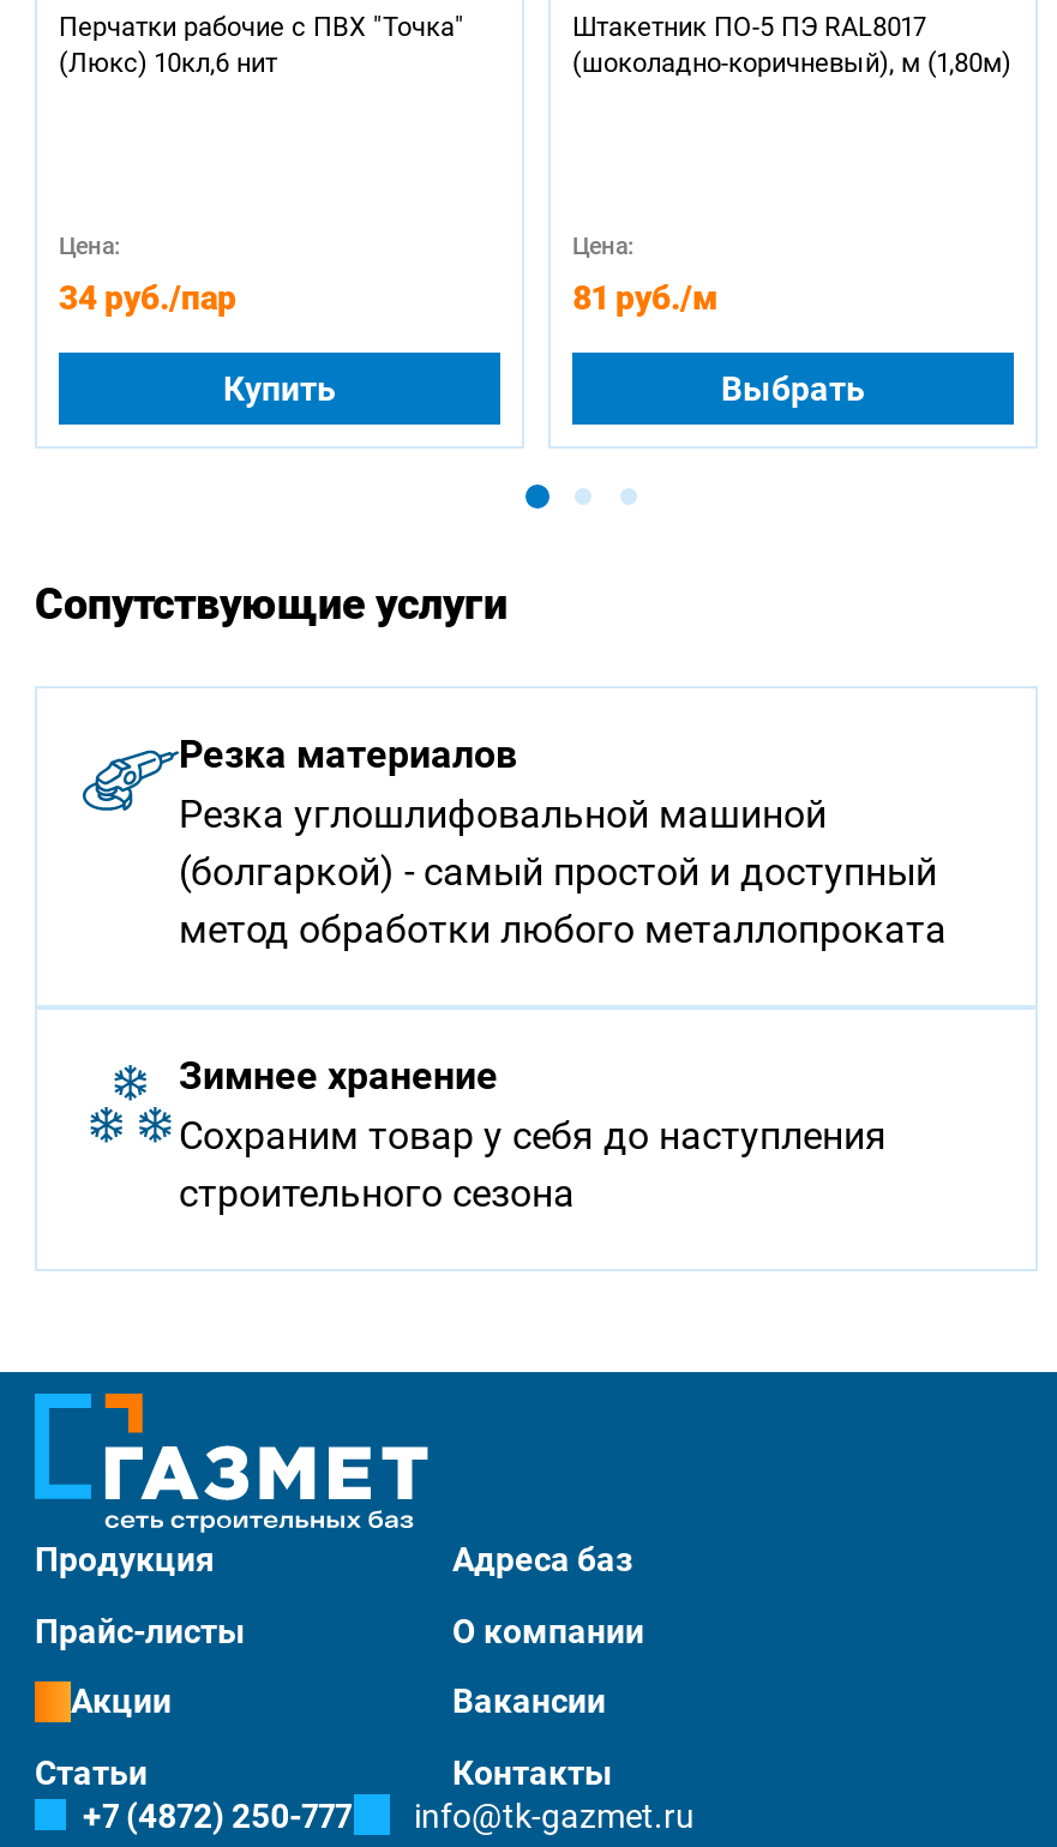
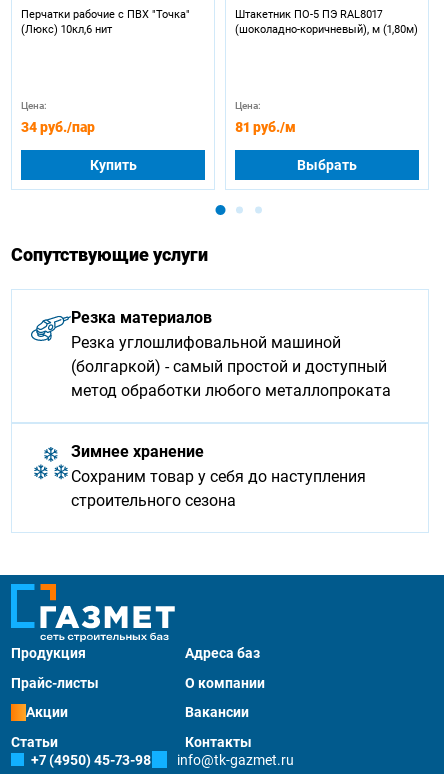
[83,1796,695,1835] +7 (4872) 250-777 info@tk-gazmet.ru -> [31,752,294,768] +7 (4950) 45-73-98 info@tk-gazmet.ru

